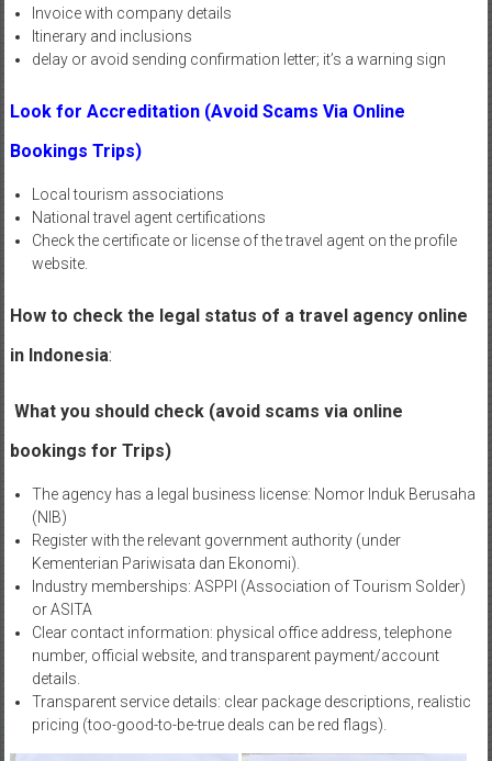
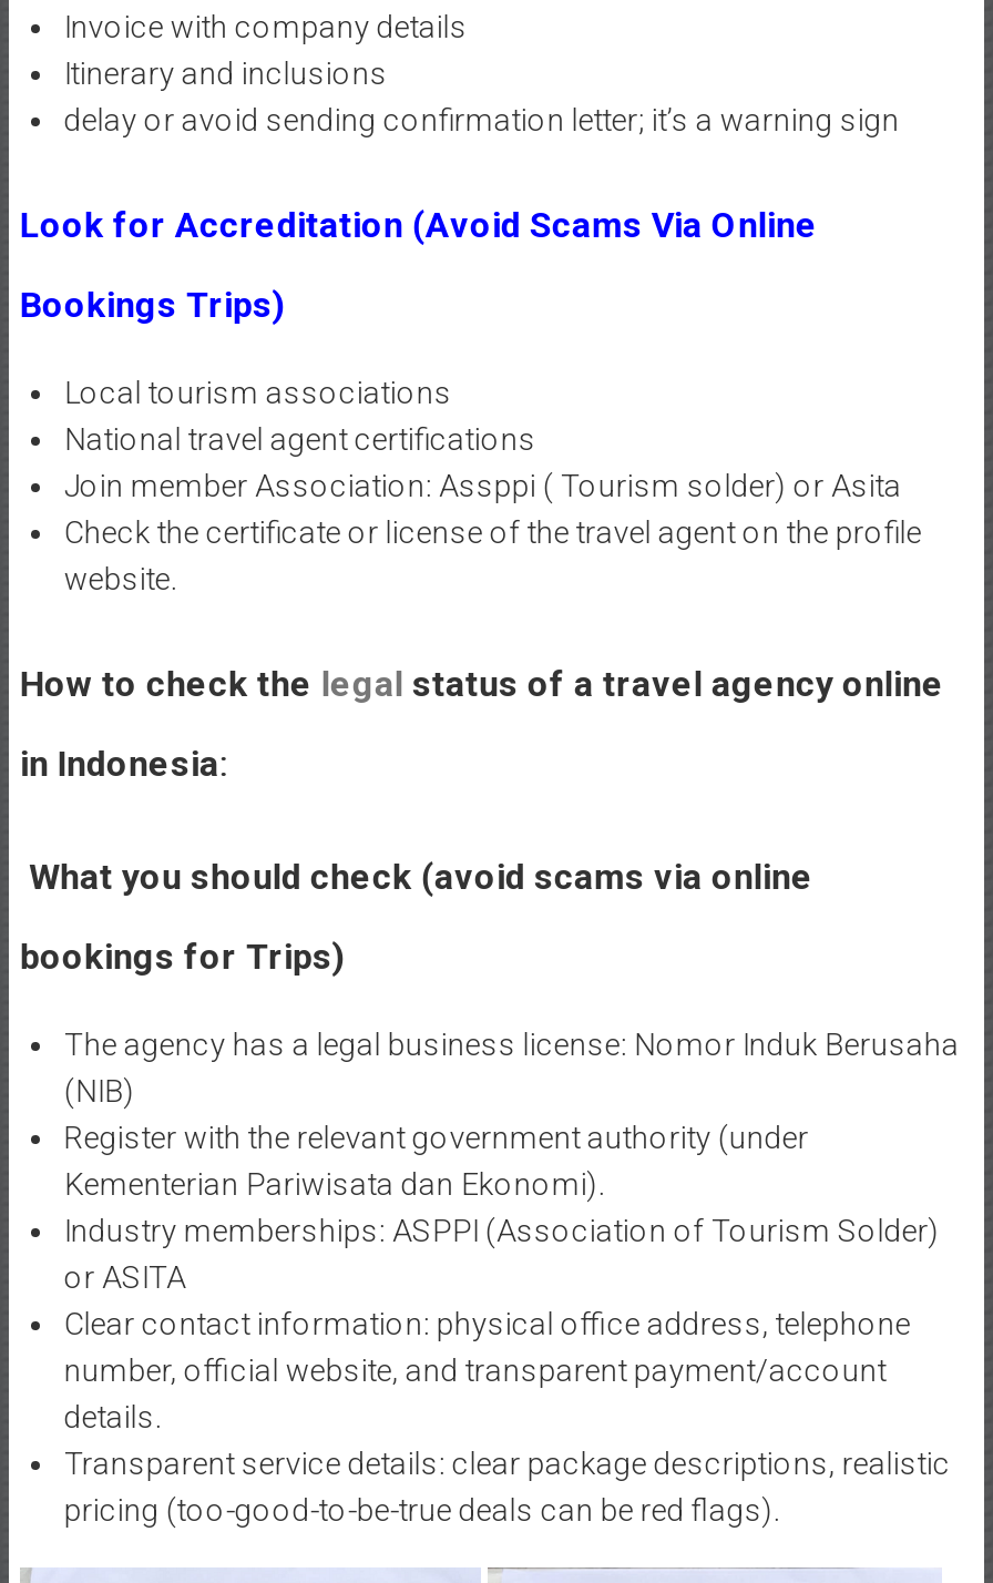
none -> [64,467,902,503] Join member Association: Assppi ( Tourism solder) or Asita

